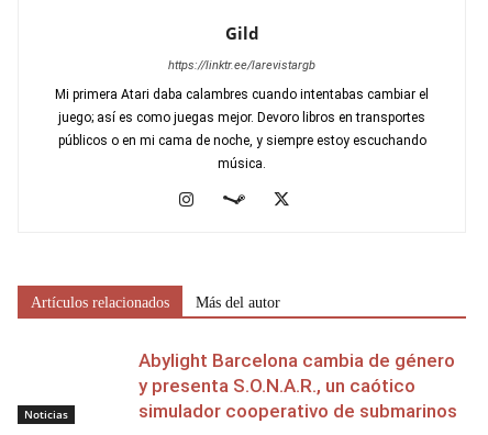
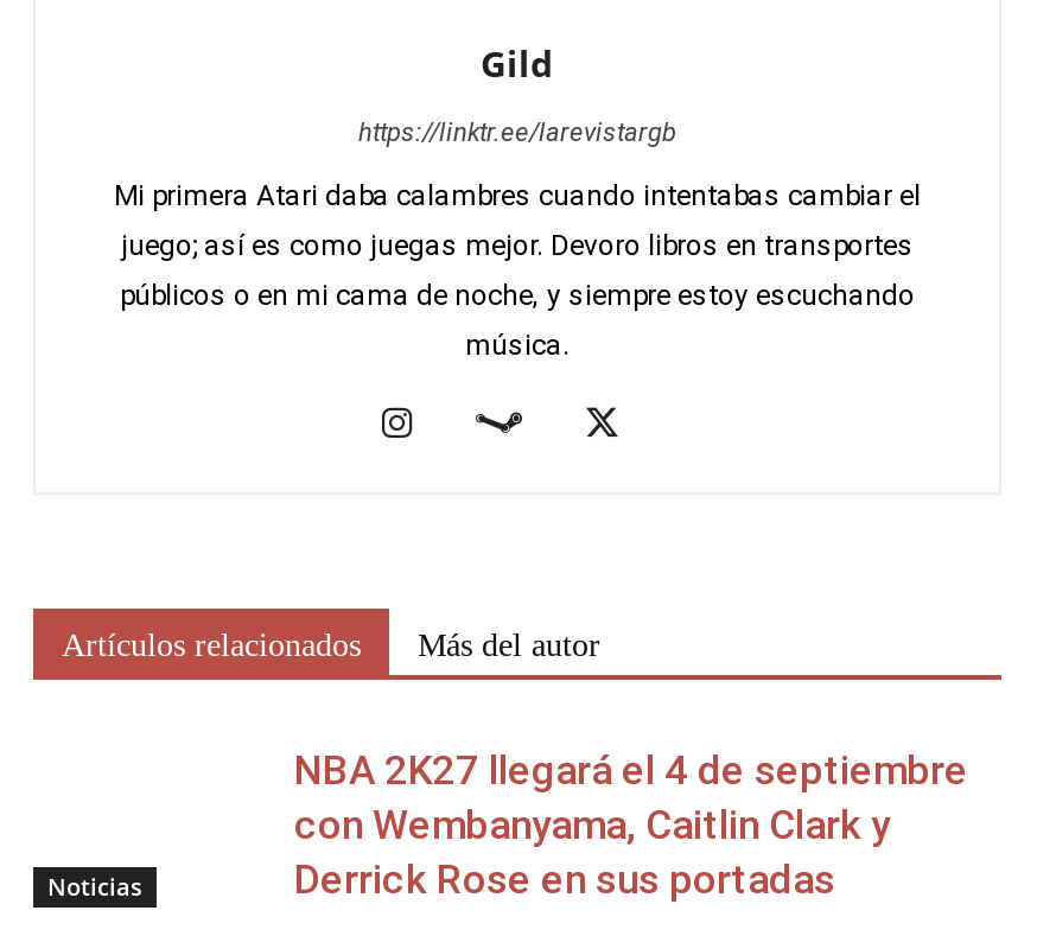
[138,349,457,422] Abylight Barcelona cambia de género | y presenta S.O.N.A.R., un caótico | simulador cooperativo de submarinos -> [294,746,968,903] NBA 2K27 llegará el 4 de septiembre | con Wembanyama, Caitlin Clark y | Derrick Rose en sus portadas

